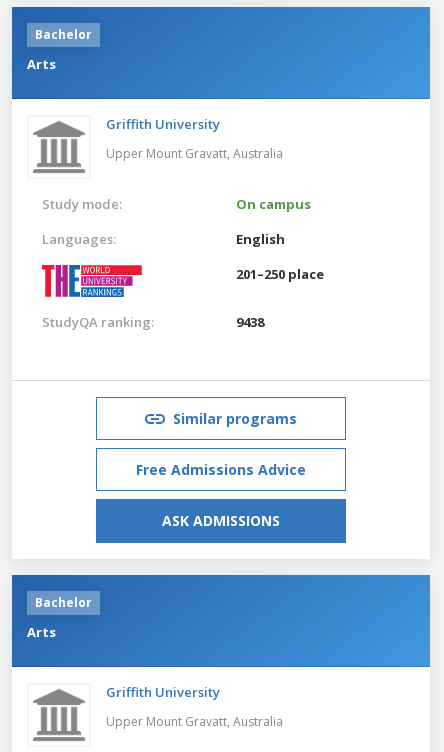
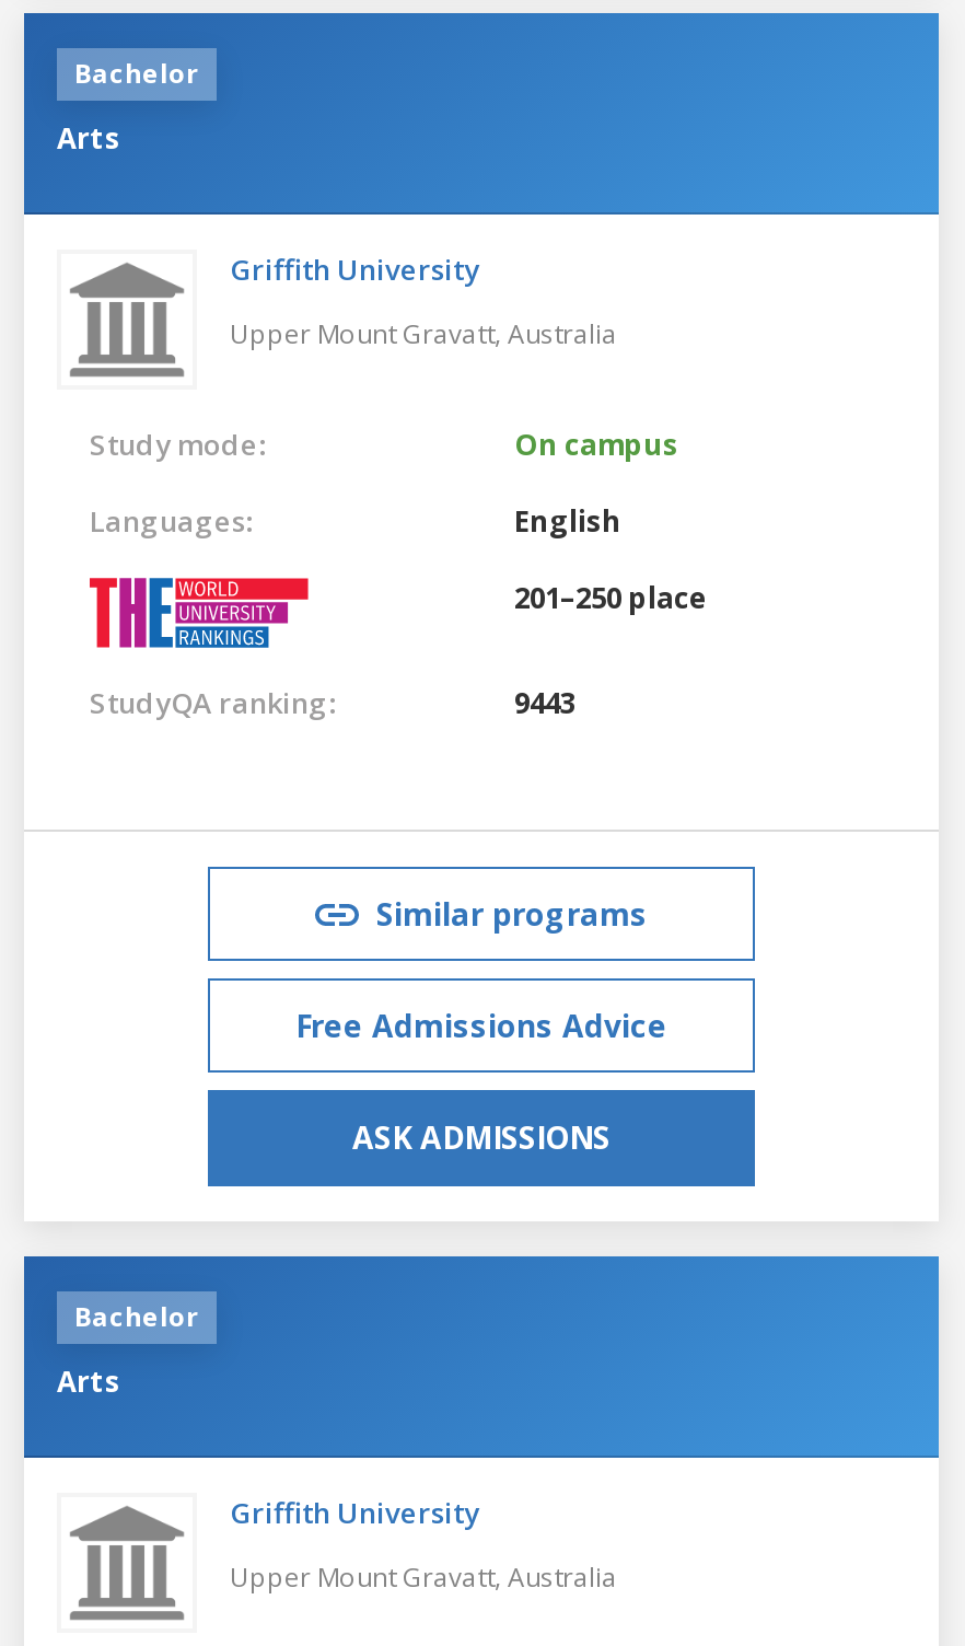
[236,313,264,331] 9438 -> [514,682,575,722] 9443

